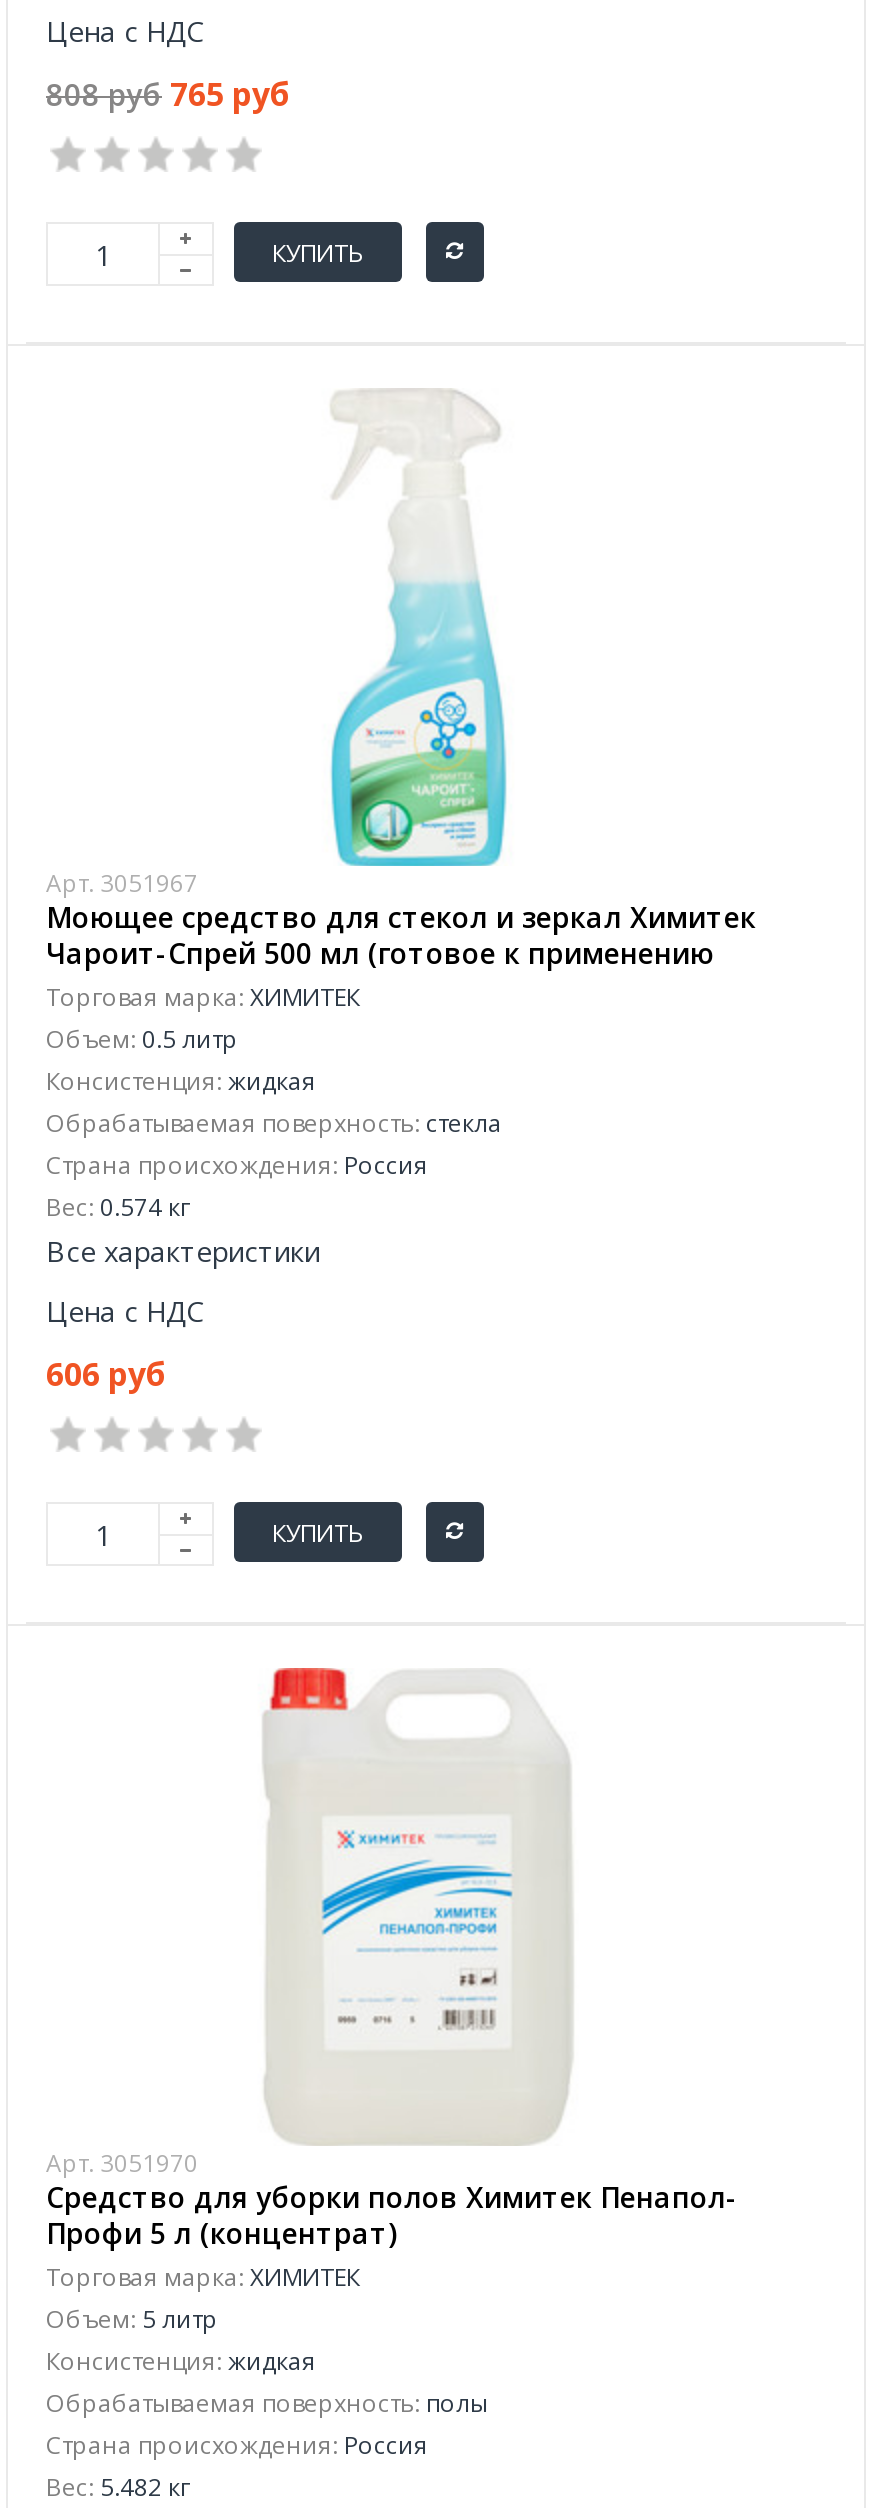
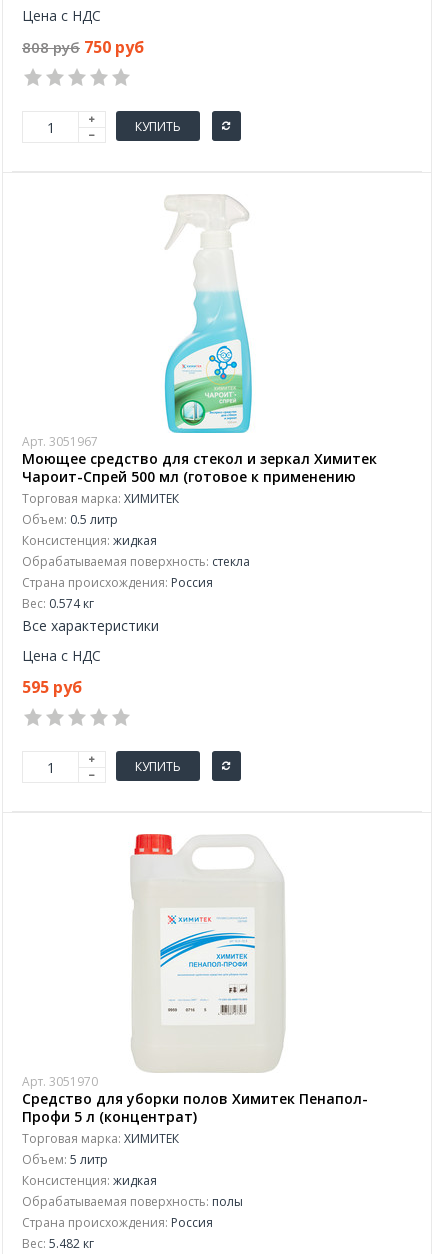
[46,72,290,116] 808 руб 765 руб -> [22,36,144,58] 808 руб 750 руб
[46,1352,166,1396] 606 руб -> [22,676,82,698] 595 руб

